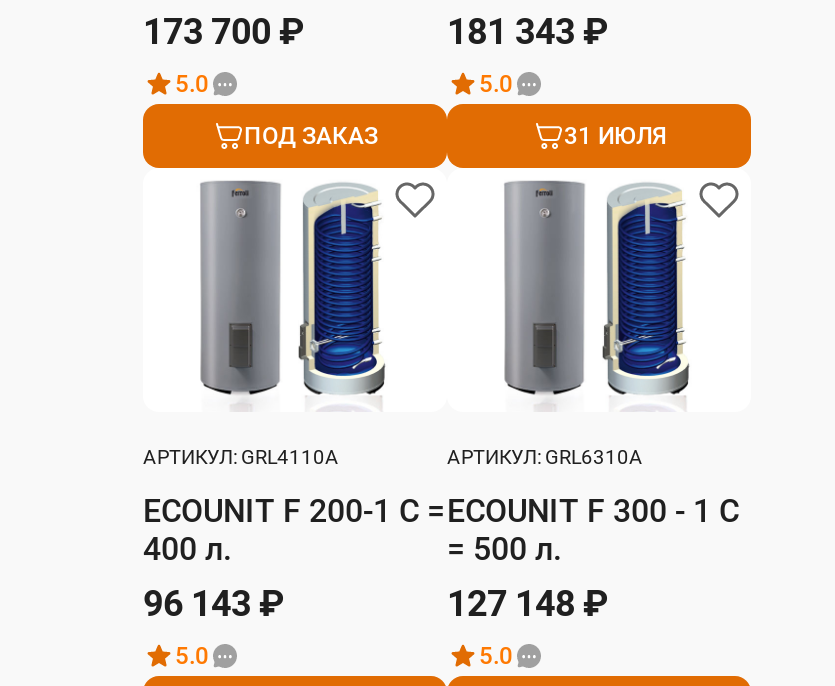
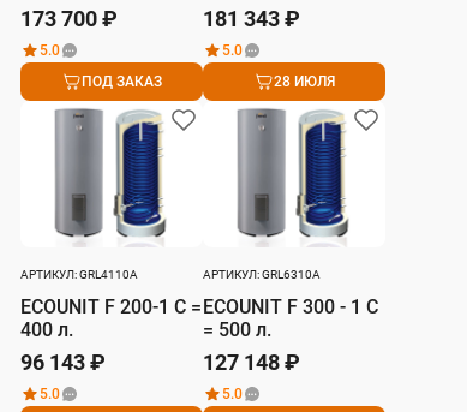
[564,122,666,150] 31 ИЮЛЯ -> [273,73,334,90] 28 ИЮЛЯ

